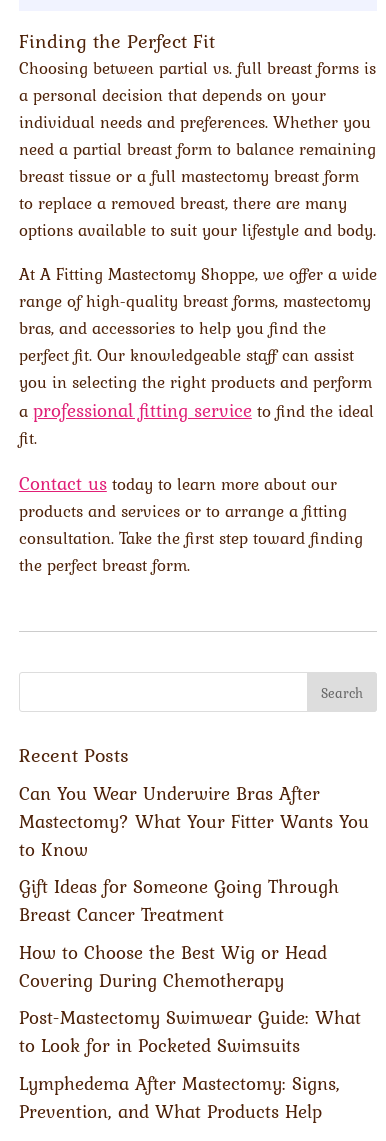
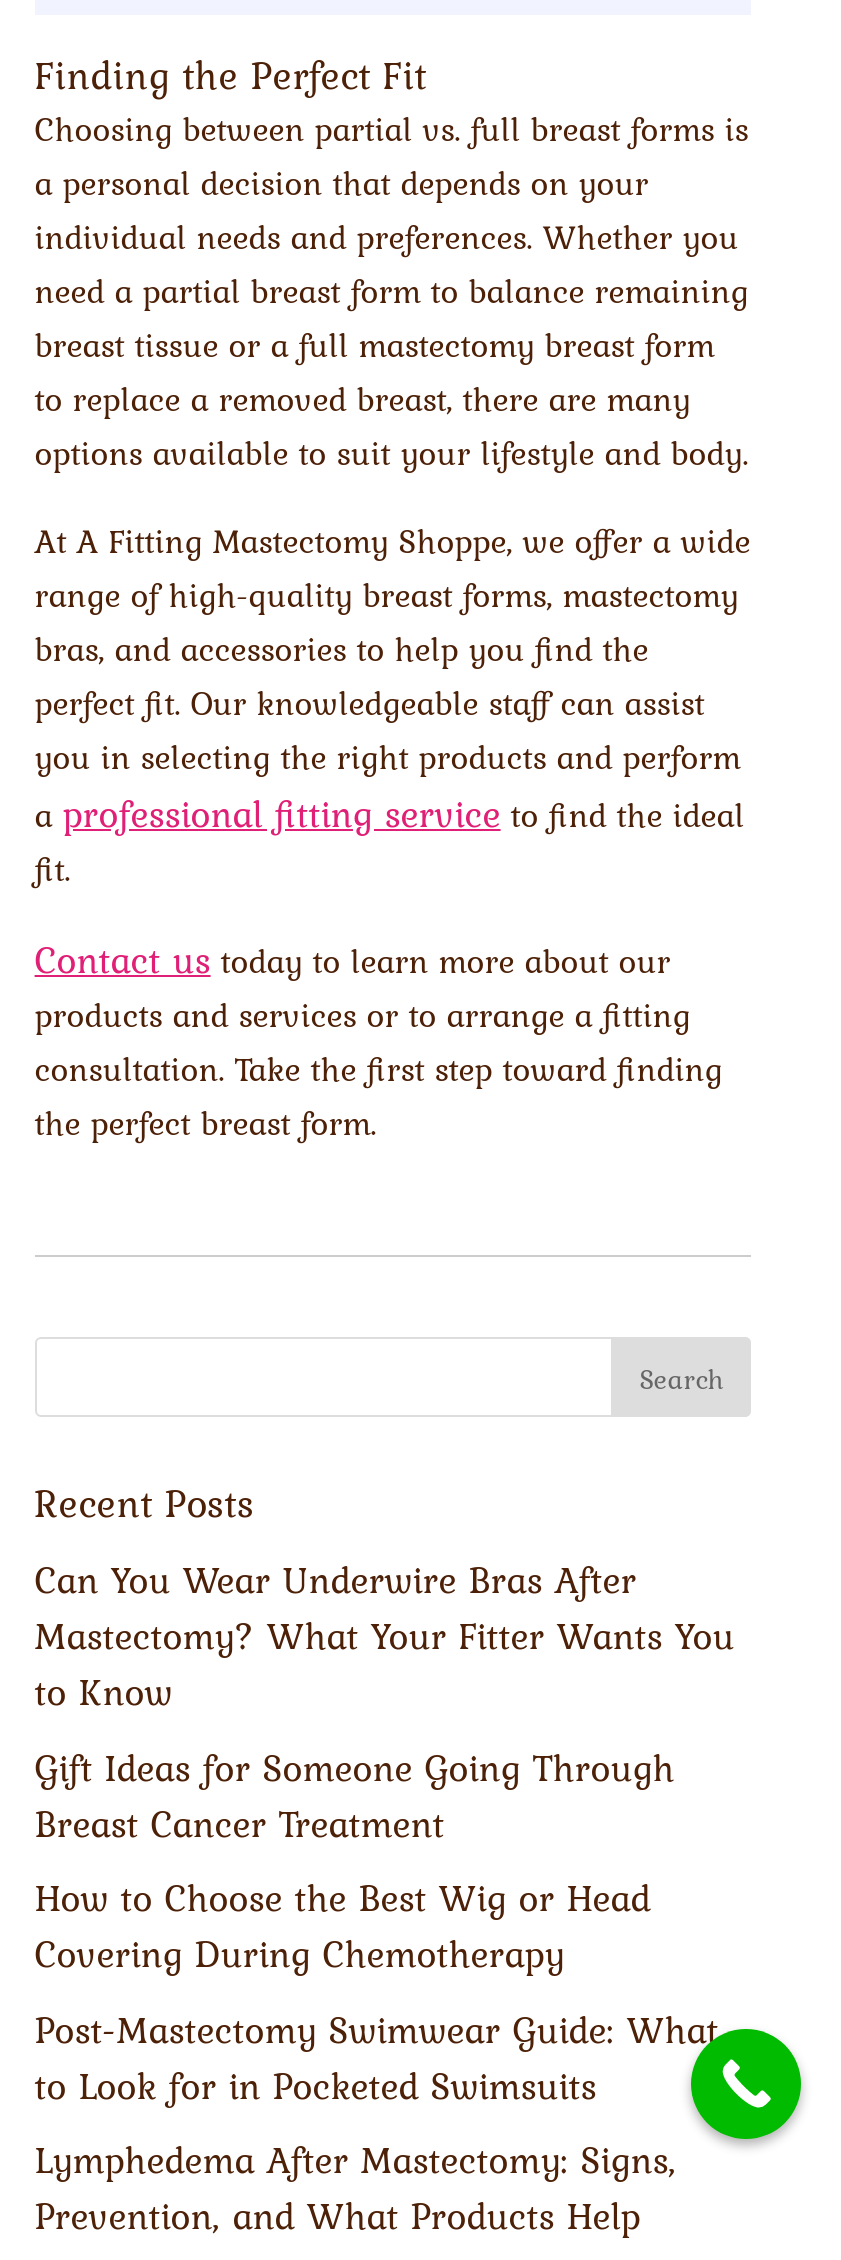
none -> [687,2025,805,2149] [image]

